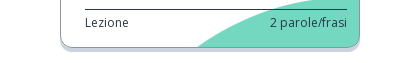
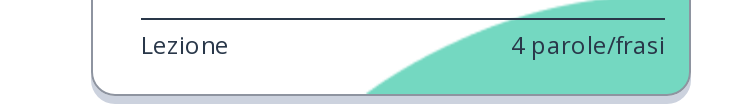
[270,14,347,31] 2 parole/frasi -> [511,28,665,62] 4 parole/frasi

